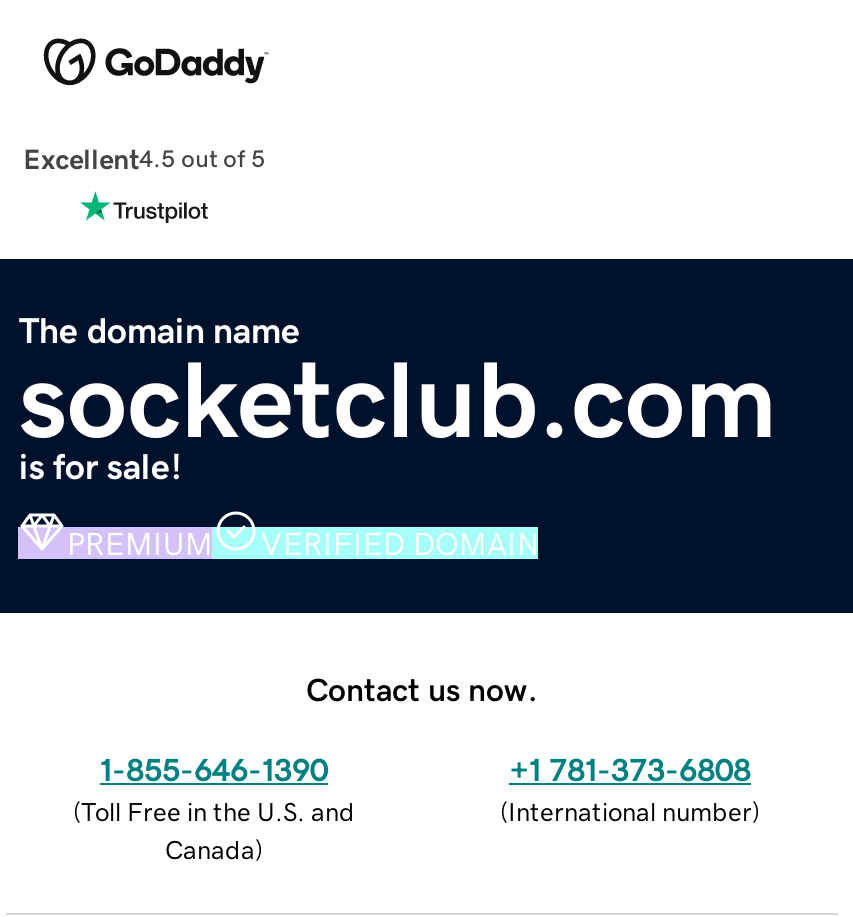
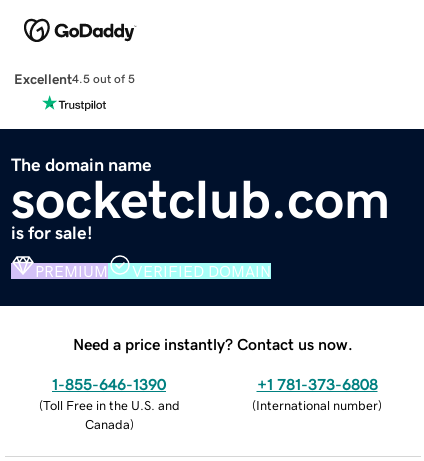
[306,672,538,704] Contact us now. -> [73,336,353,352] Need a price instantly? Contact us now.

